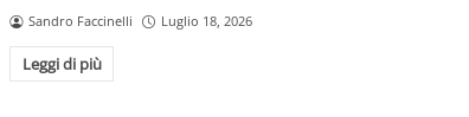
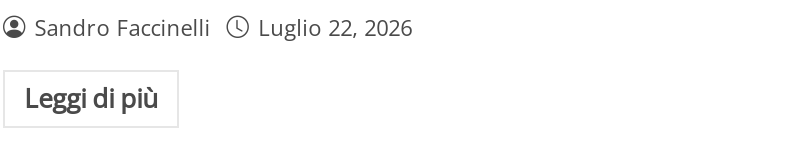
[28,12,252,30] Sandro Faccinelli Luglio 18, 2026 -> [35,11,412,41] Sandro Faccinelli Luglio 22, 2026

